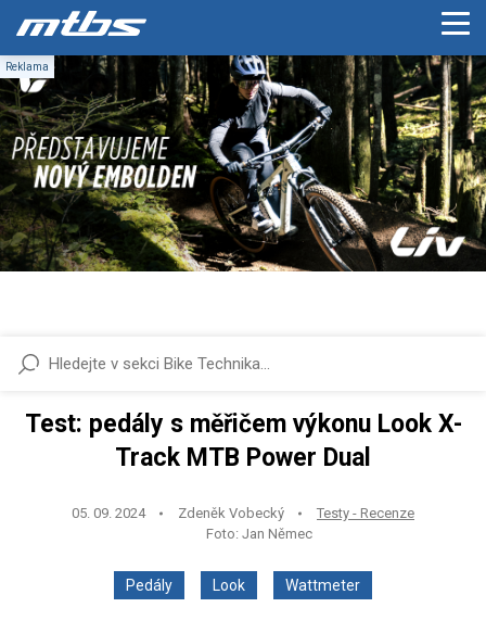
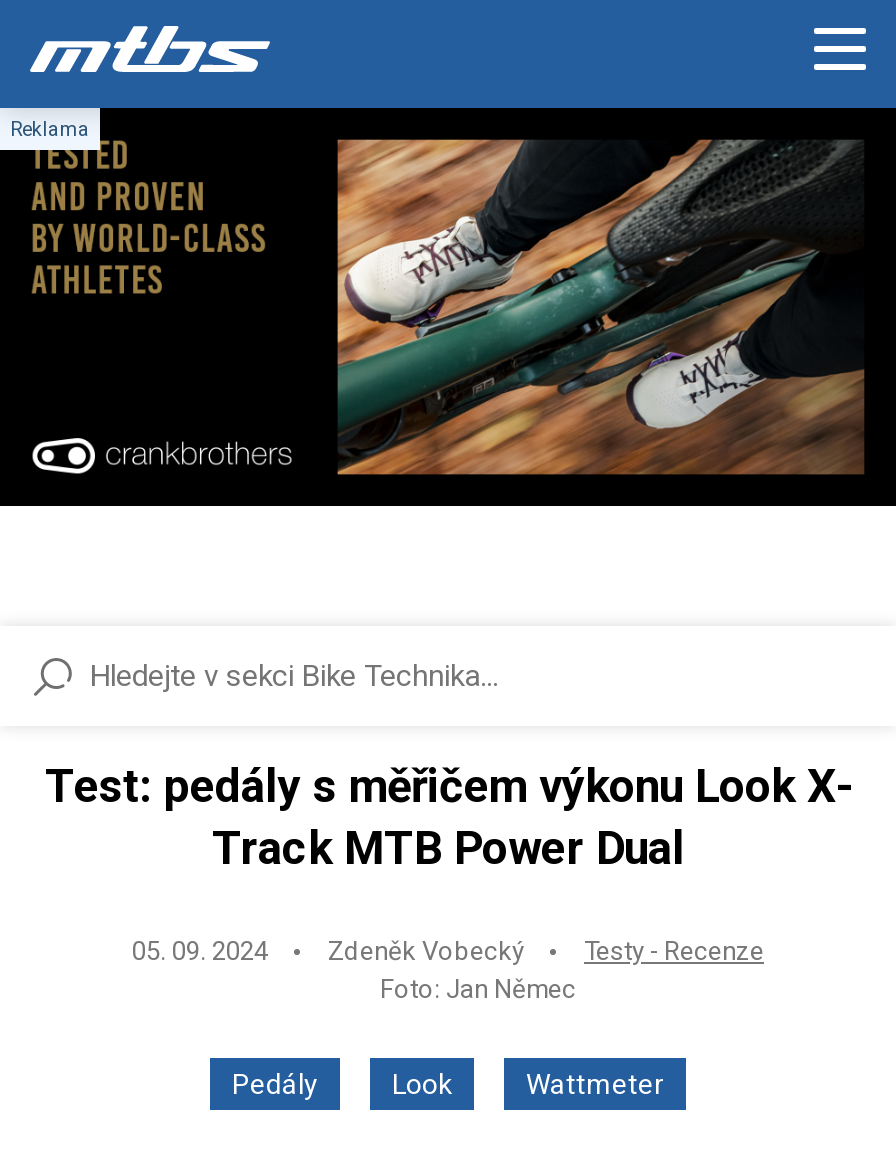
[3,54,483,273] [image] -> [6,106,890,508] [image]

